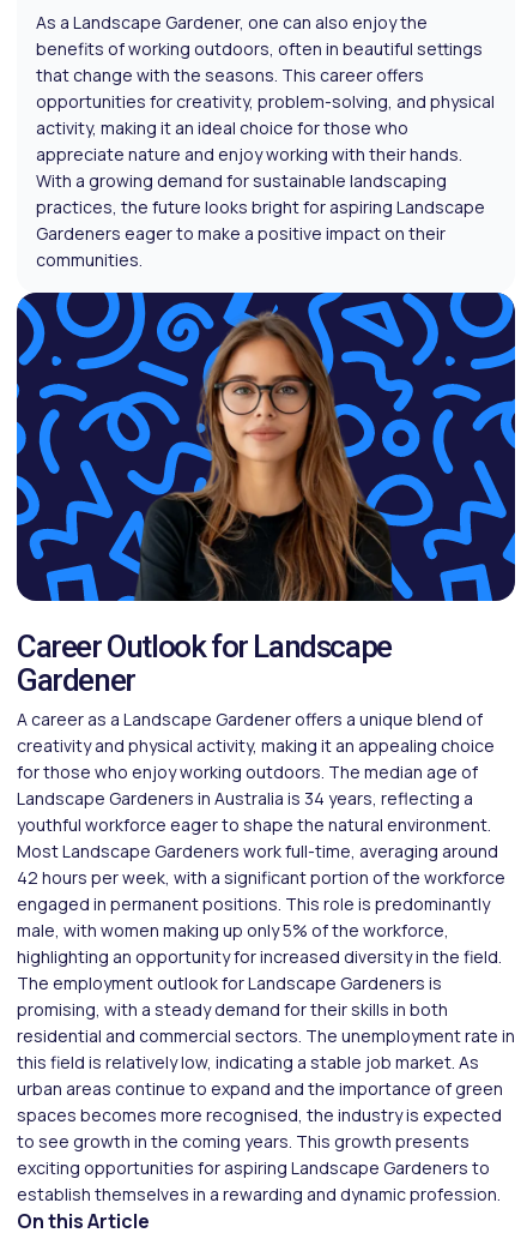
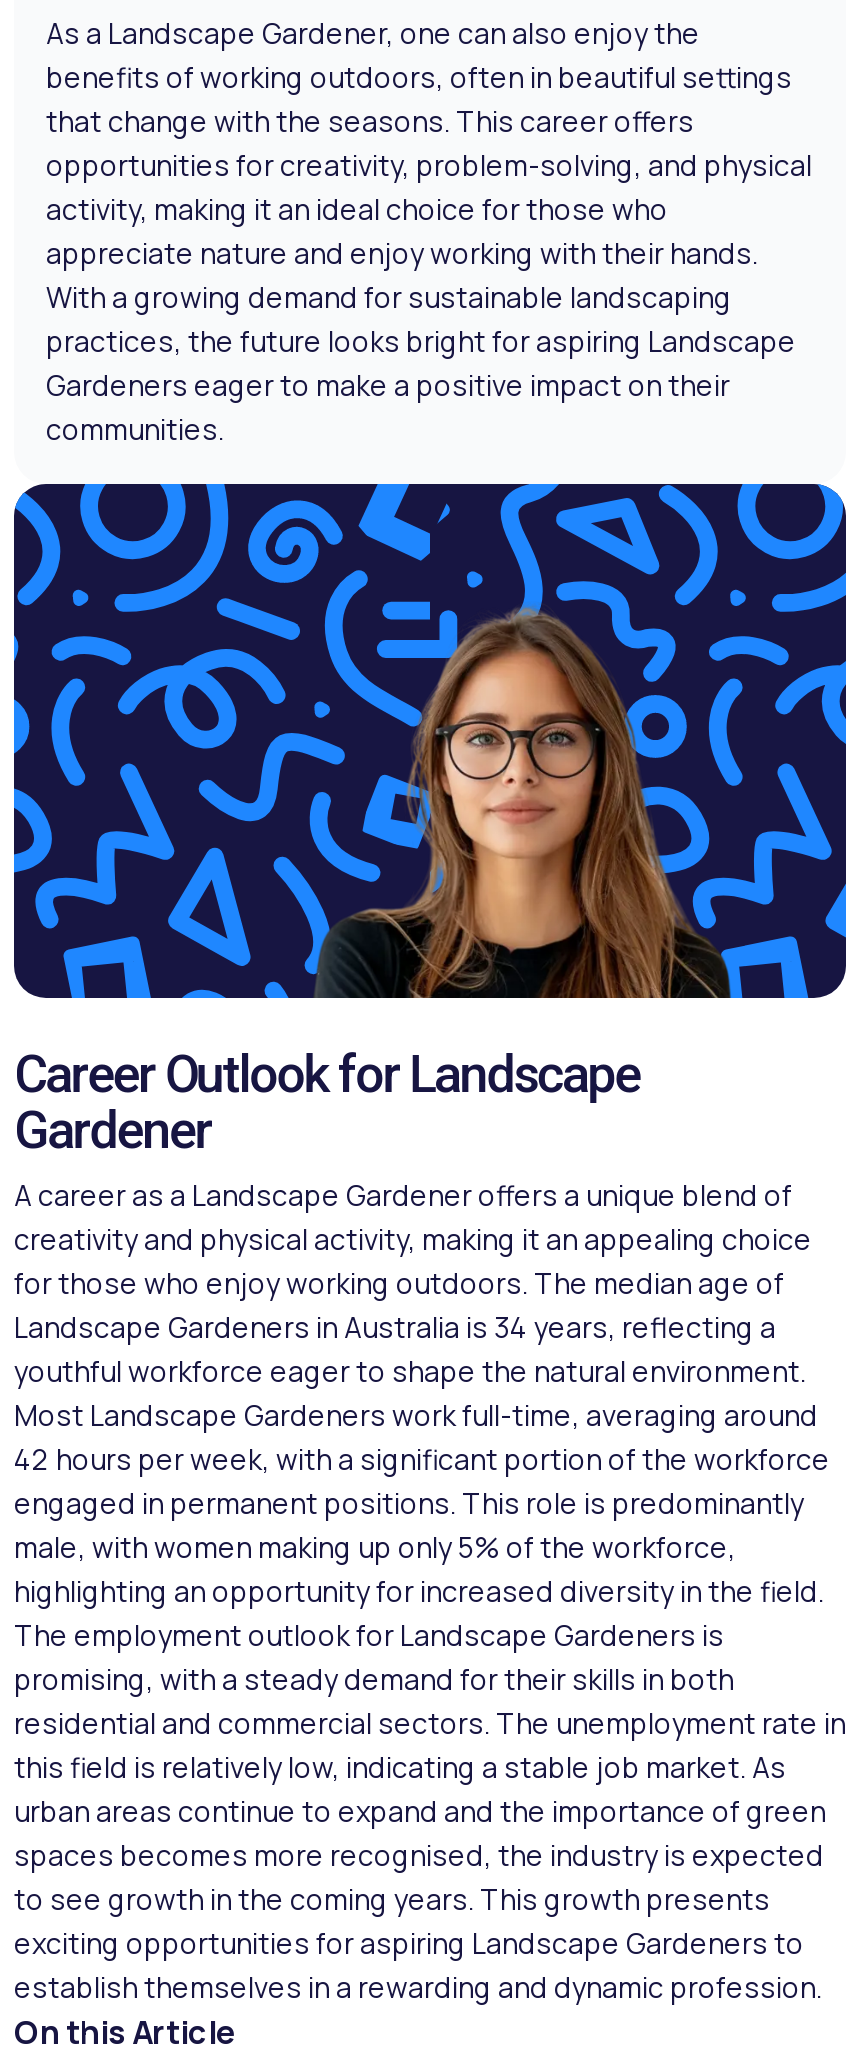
[133,311,444,602] [image] -> [210,516,730,1000] [image]

